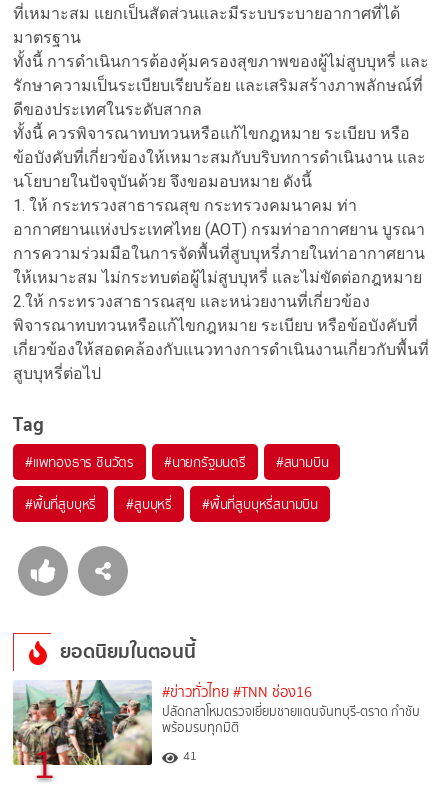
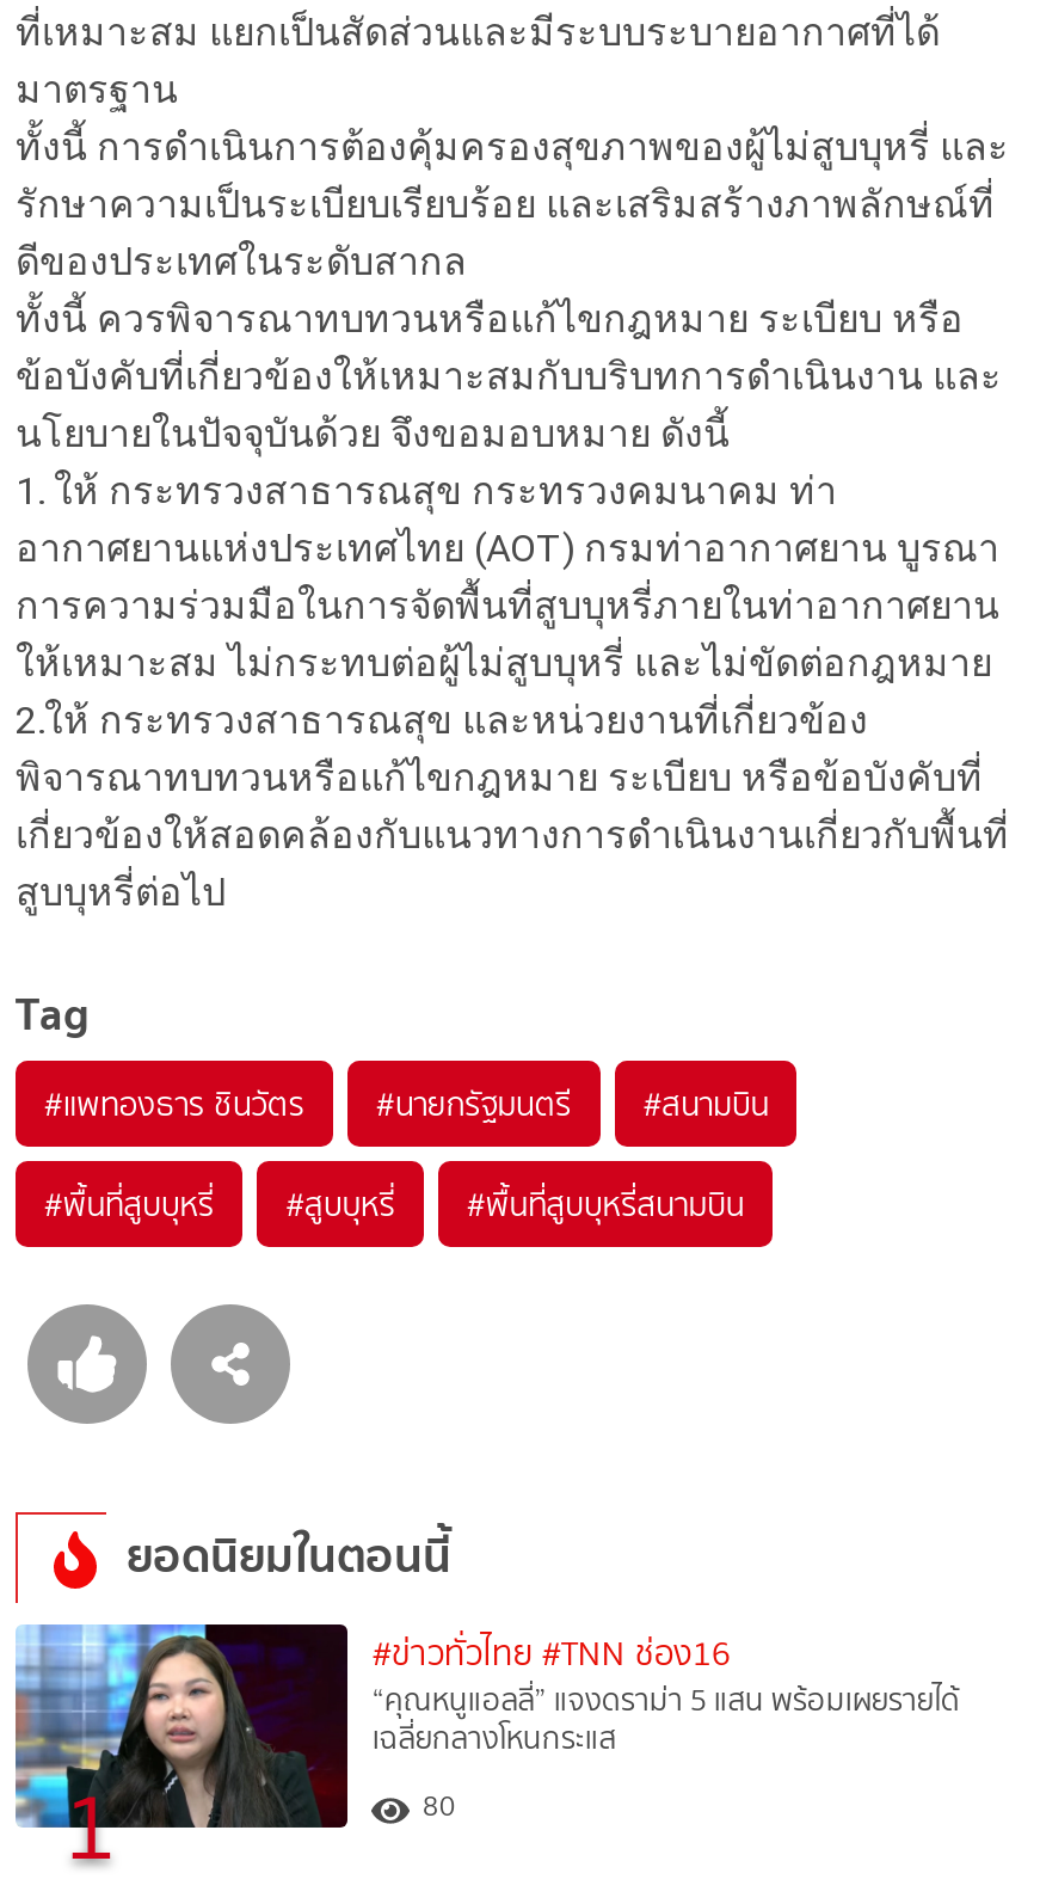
[13,679,420,766] [image] | ปลัดกลาโหมตรวจเยี่ยมชายแดนจันทบุรี-ตราด กำชับ | พร้อมรบทุกมิติ -> [16,1622,960,1830] [image] | “คุณหนูแอลลี่” แจงดราม่า 5 แสน พร้อมเผยรายได้ | เฉลี่ยกลางโหนกระแส
[183,747,197,765] 41 -> [422,1785,456,1828] 80

